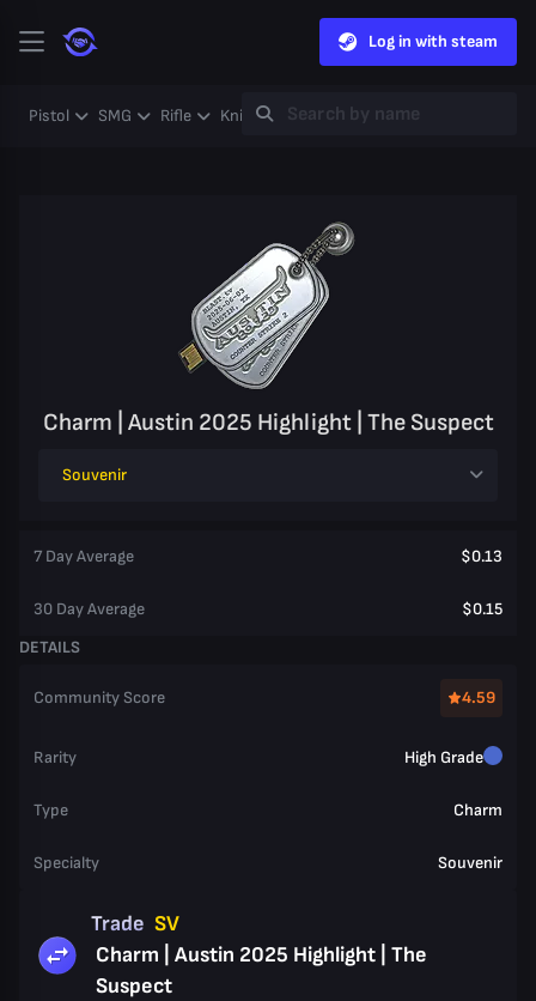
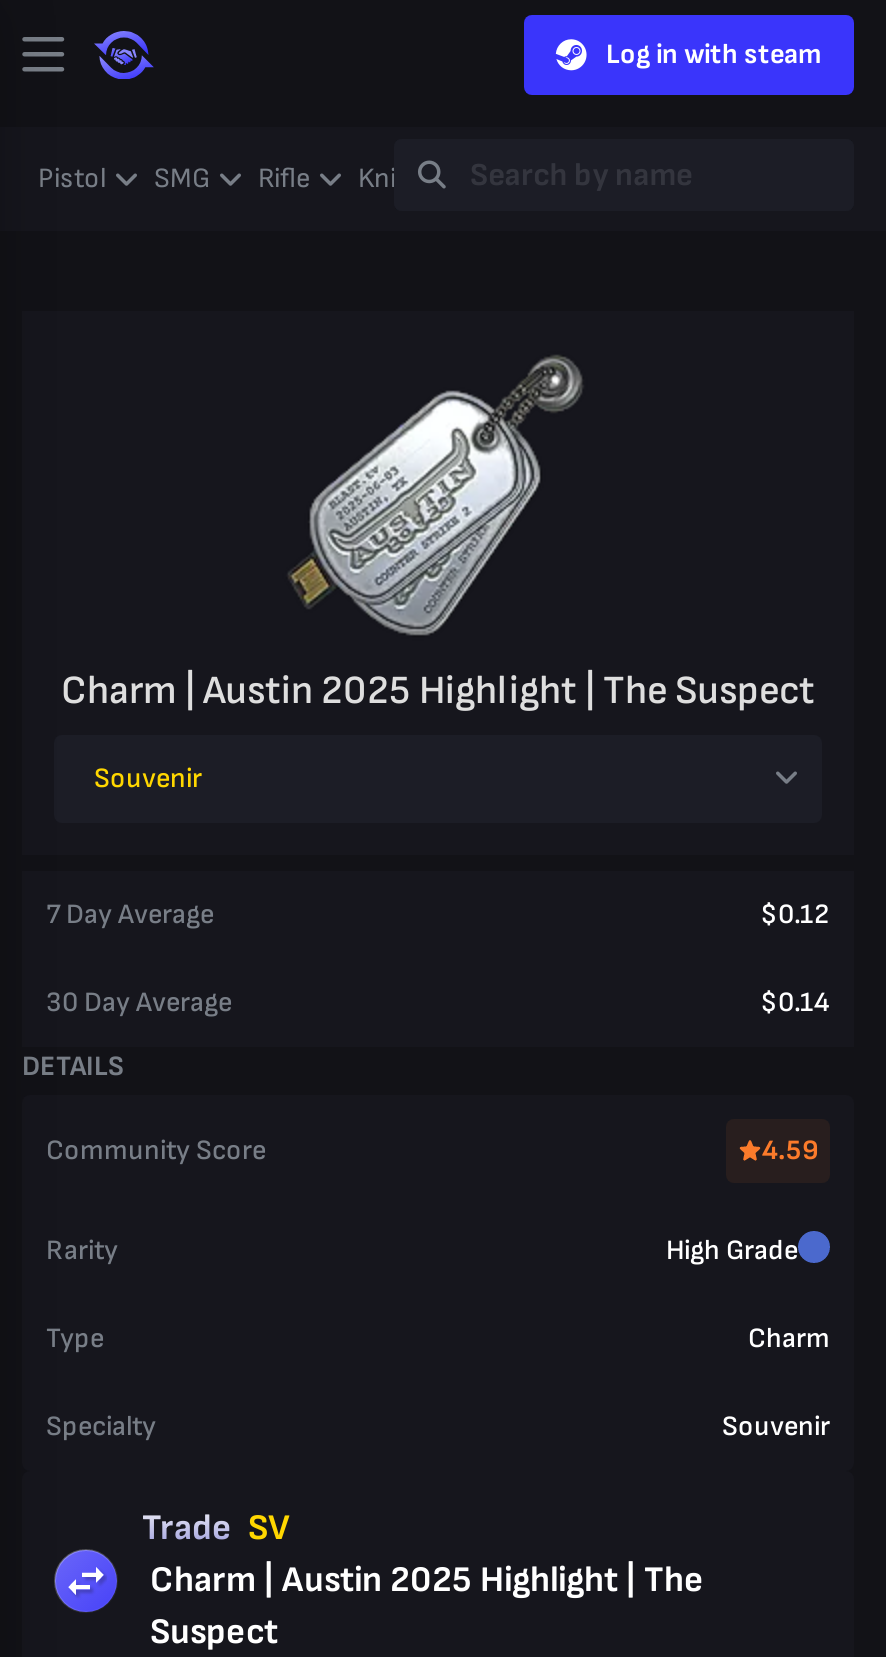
[461,546,502,566] $0.13 -> [760,897,830,931] $0.12
[462,599,502,619] $0.15 -> [760,985,830,1019] $0.14

